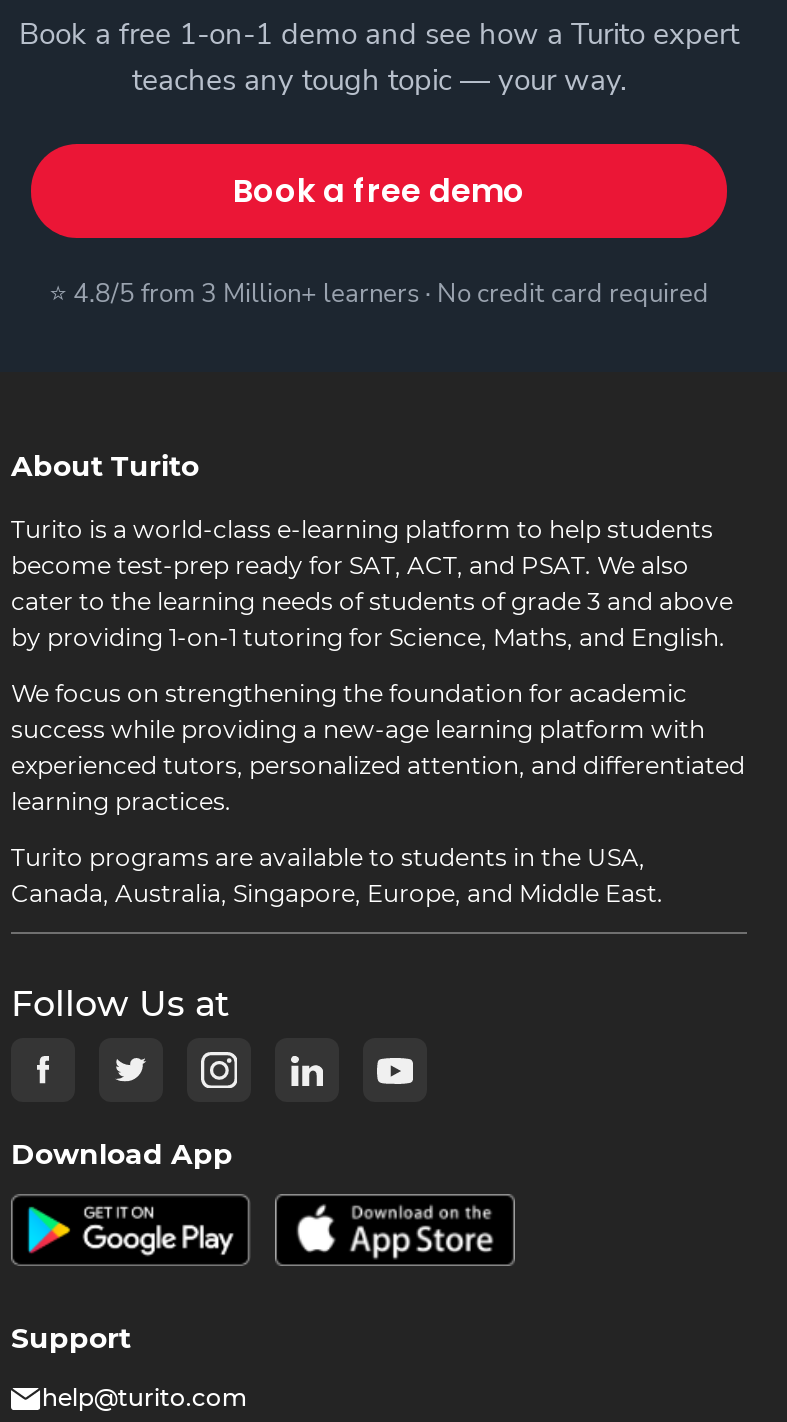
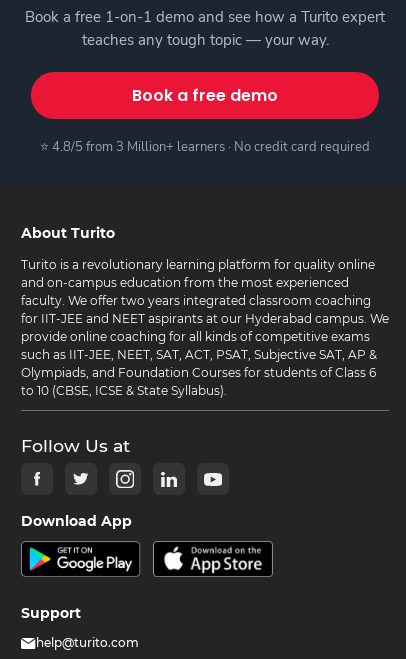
[11,514,745,908] Turito is a world-class e-learning platform to help students | become test-prep ready for SAT, ACT, and PSAT. We also | cater to the learning needs of students of grade 3 and above | by providing 1-on-1 tutoring for Science, Maths, and English. | We focus on strengthening the foundation for academic | success while providing a new-age learning platform with | experienced tutors, personalized attention, and differentiated | learning practices. | Turito programs are available to students in the USA, | Canada, Australia, Singapore, Europe, and Middle East. -> [21,257,389,398] Turito is a revolutionary learning platform for quality online | and on-campus education from the most experienced | faculty. We offer two years integrated classroom coaching | for IIT-JEE and NEET aspirants at our Hyderabad campus. We | provide online coaching for all kinds of competitive exams | such as IIT-JEE, NEET, SAT, ACT, PSAT, Subjective SAT, AP & | Olympiads, and Foundation Courses for students of Class 6 | to 10 (CBSE, ICSE & State Syllabus).

